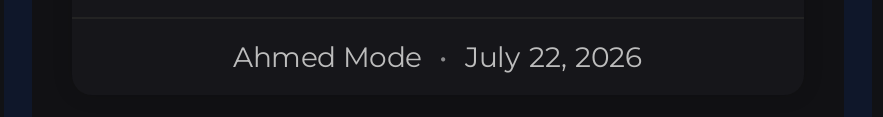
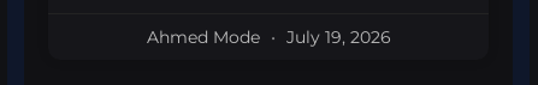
[233,39,643,75] Ahmed Mode July 22, 2026 -> [146,26,391,48] Ahmed Mode July 19, 2026

